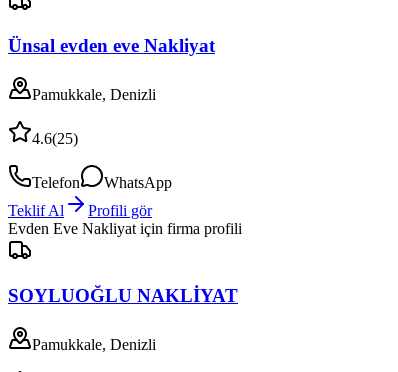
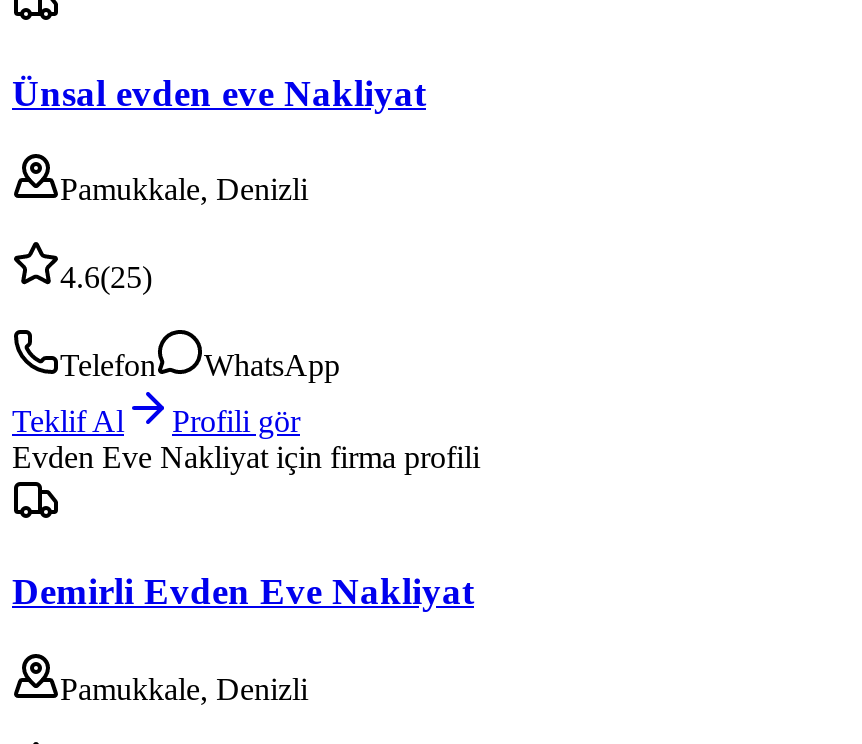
[8,285,238,306] SOYLUOĞLU NAKLİYAT -> [12,570,474,612] Demirli Evden Eve Nakliyat

